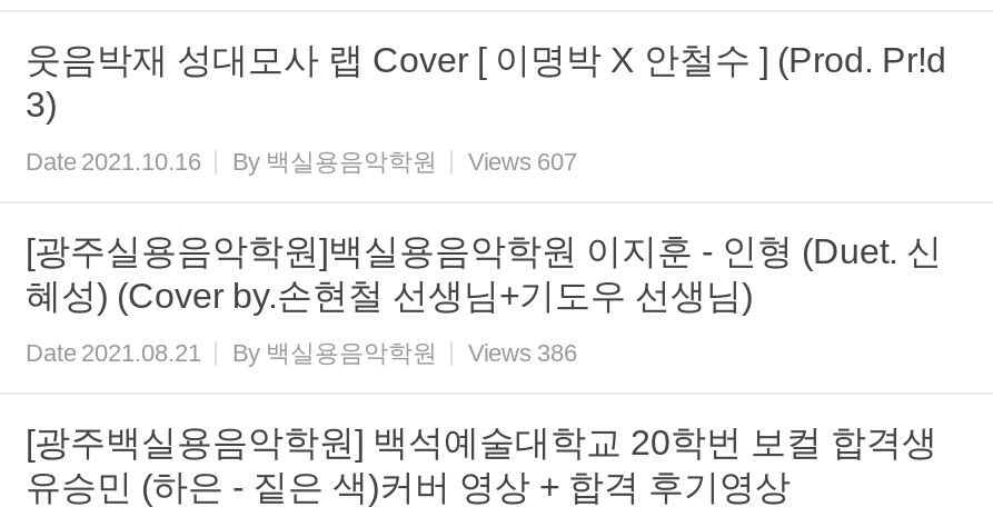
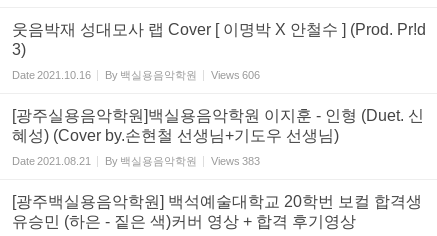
[26,148,577,175] Date 2021.10.16 By 백실용음악학원 Views 607 -> [12,69,260,81] Date 2021.10.16 By 백실용음악학원 Views 606
[26,339,577,366] Date 2021.08.21 By 백실용음악학원 Views 386 -> [12,155,260,167] Date 2021.08.21 By 백실용음악학원 Views 383

